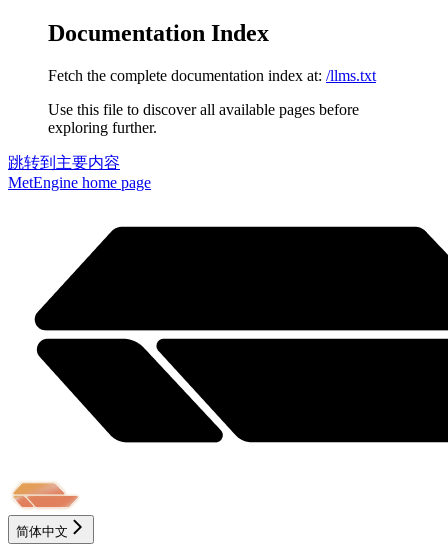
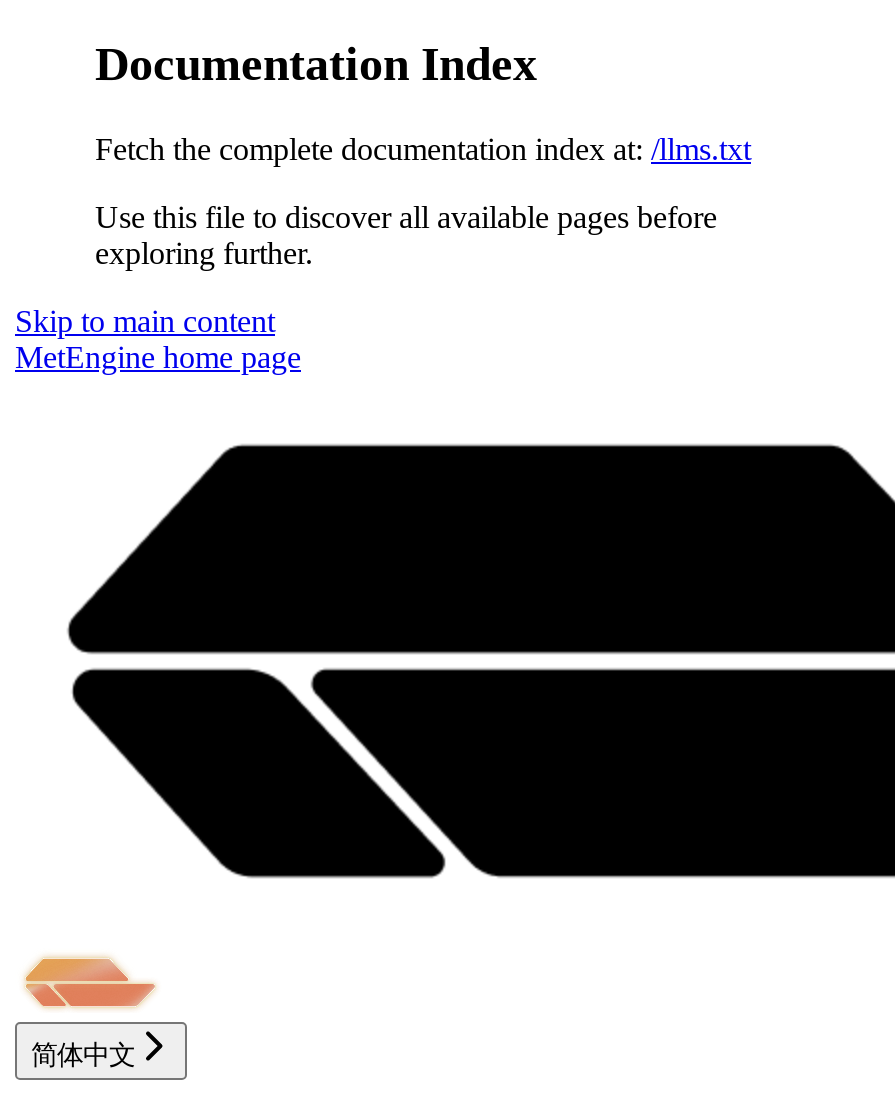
[8,154,120,171] 跳转到主要内容 -> [15,304,275,338] Skip to main content

